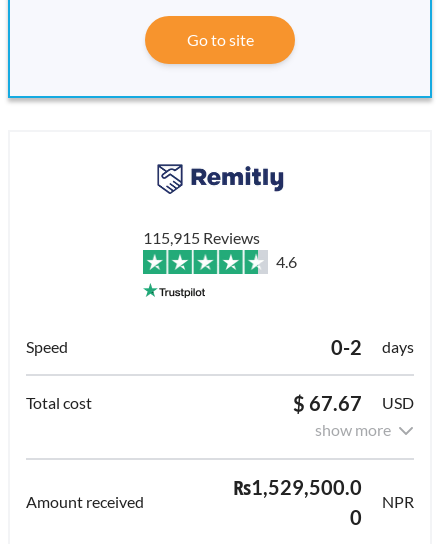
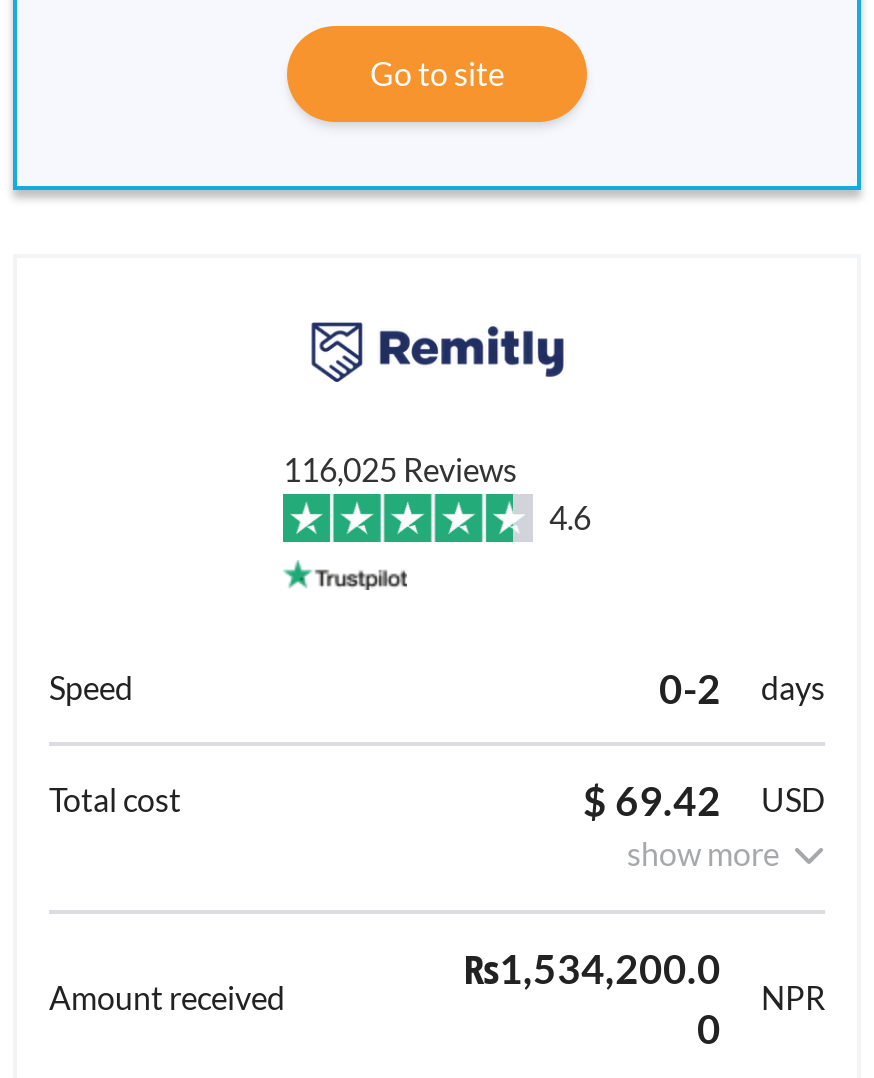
[143,228,260,247] 115,915 Reviews -> [283,450,517,488] 116,025 Reviews
[293,391,414,415] $ 67.67 USD -> [583,776,825,824] $ 69.42 USD
[233,475,362,499] ₨1,529,500.0 -> [463,944,721,992] ₨1,534,200.0

